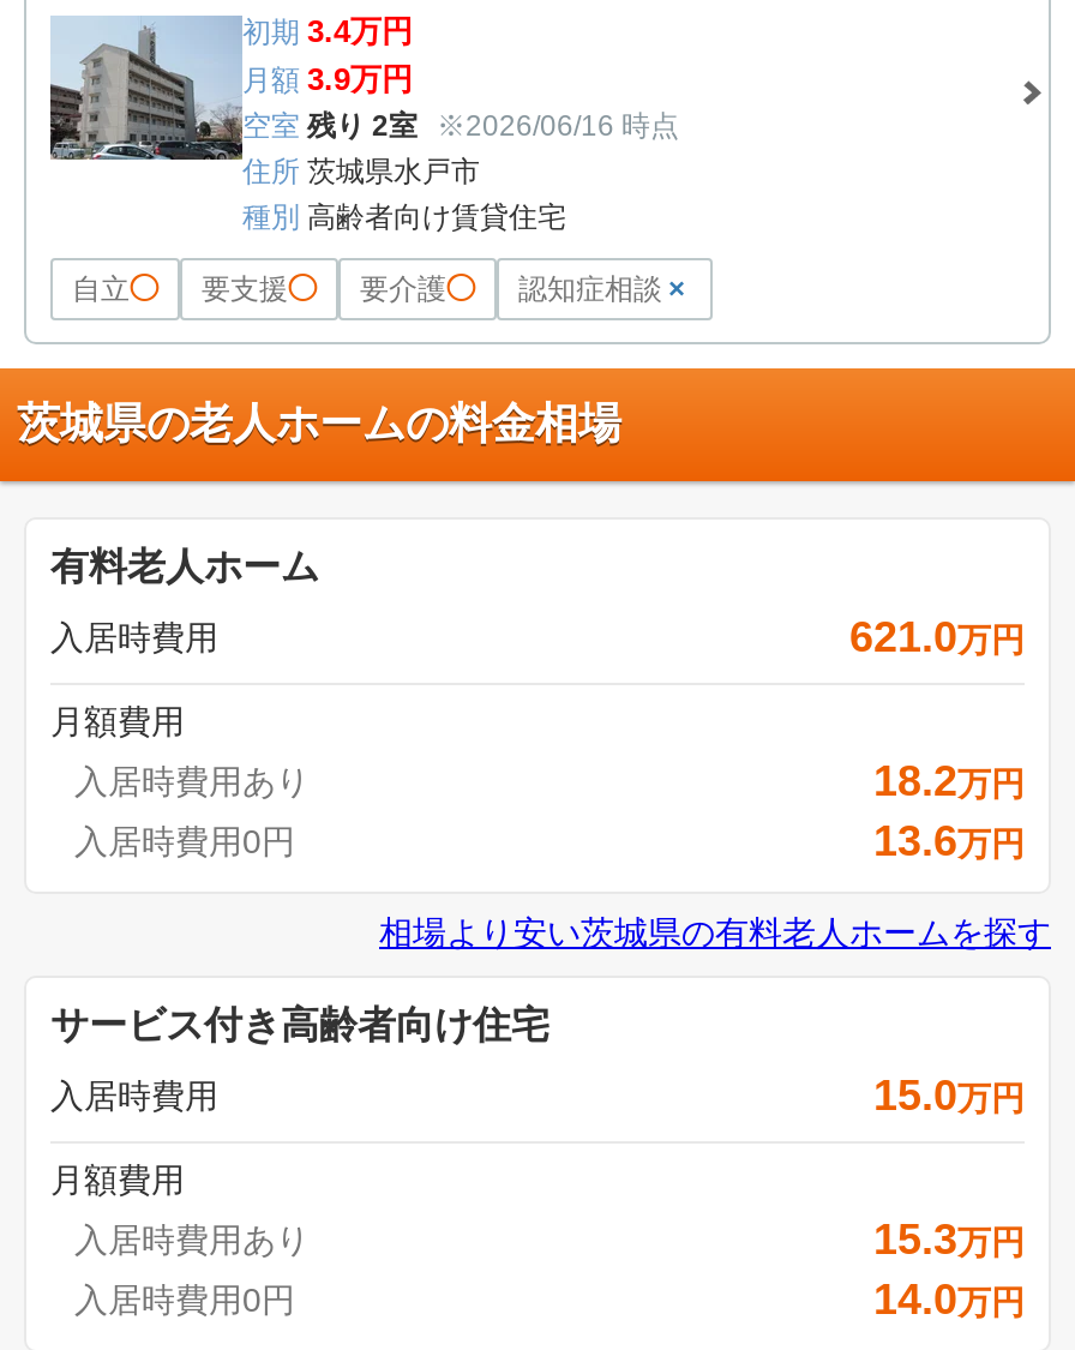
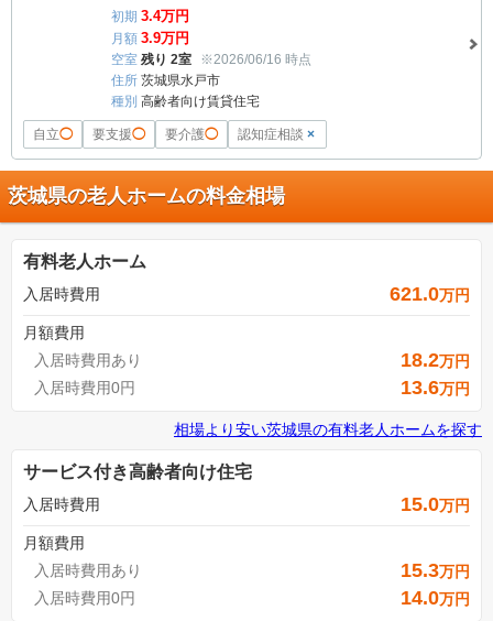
[48,16,235,162] [image] -> none

